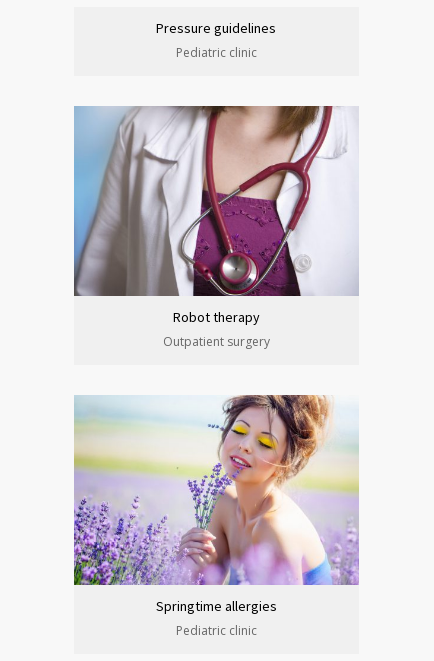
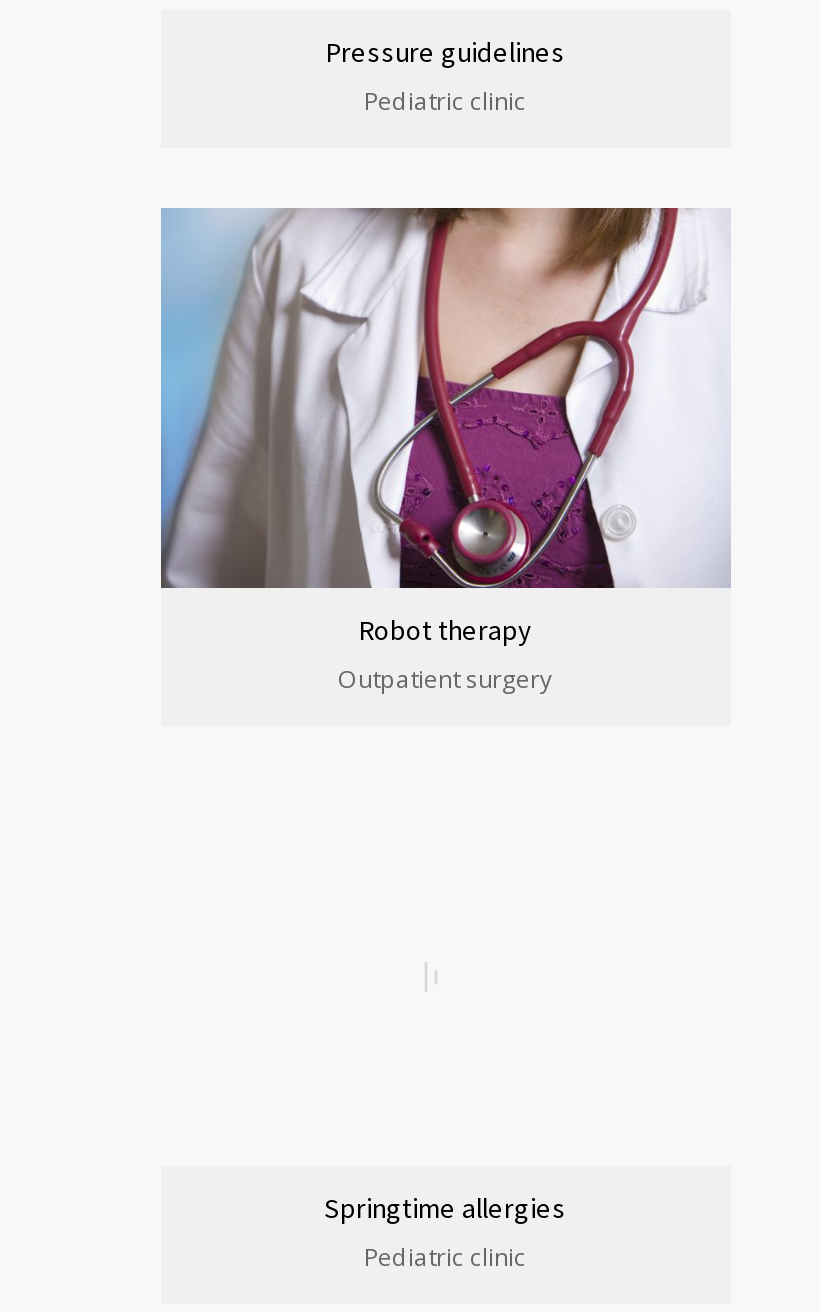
[73,394,360,586] [image] -> none

